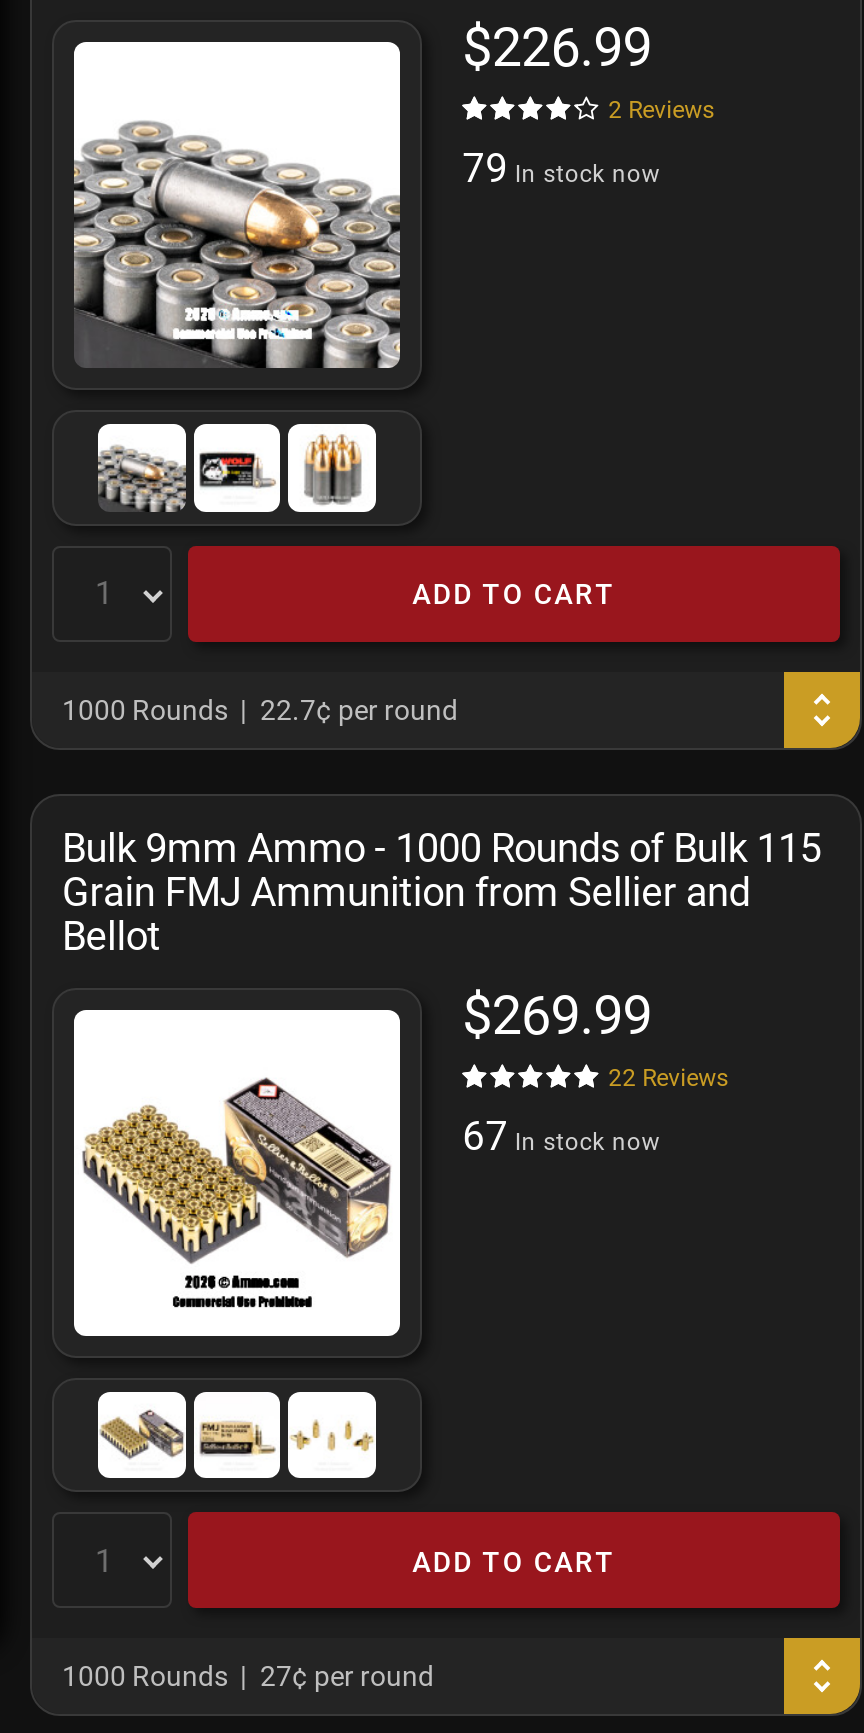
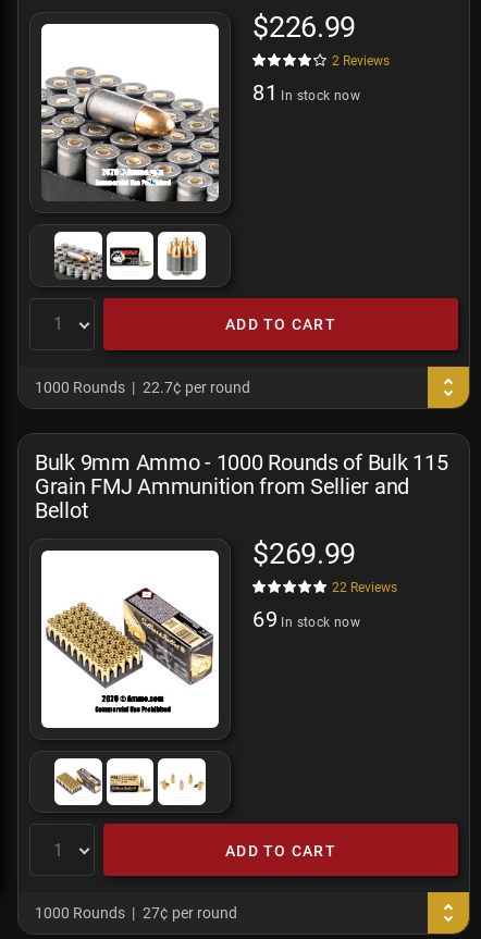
[462,144,660,192] 79 In stock now -> [253,79,360,106] 81 In stock now
[462,1111,660,1159] 67 In stock now -> [253,606,360,632] 69 In stock now

